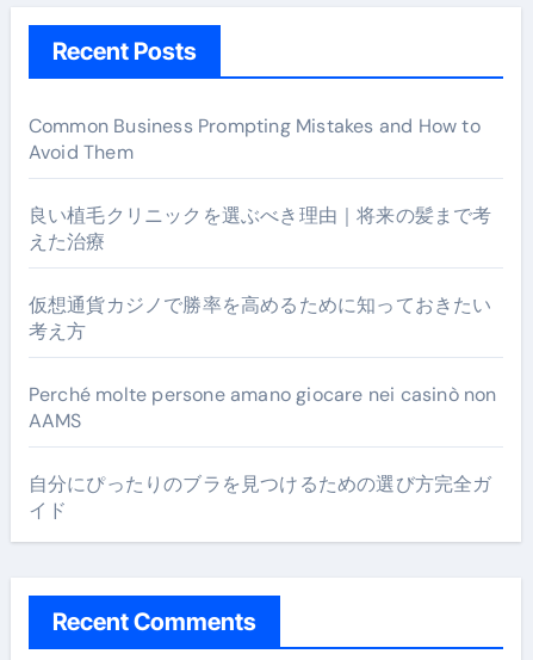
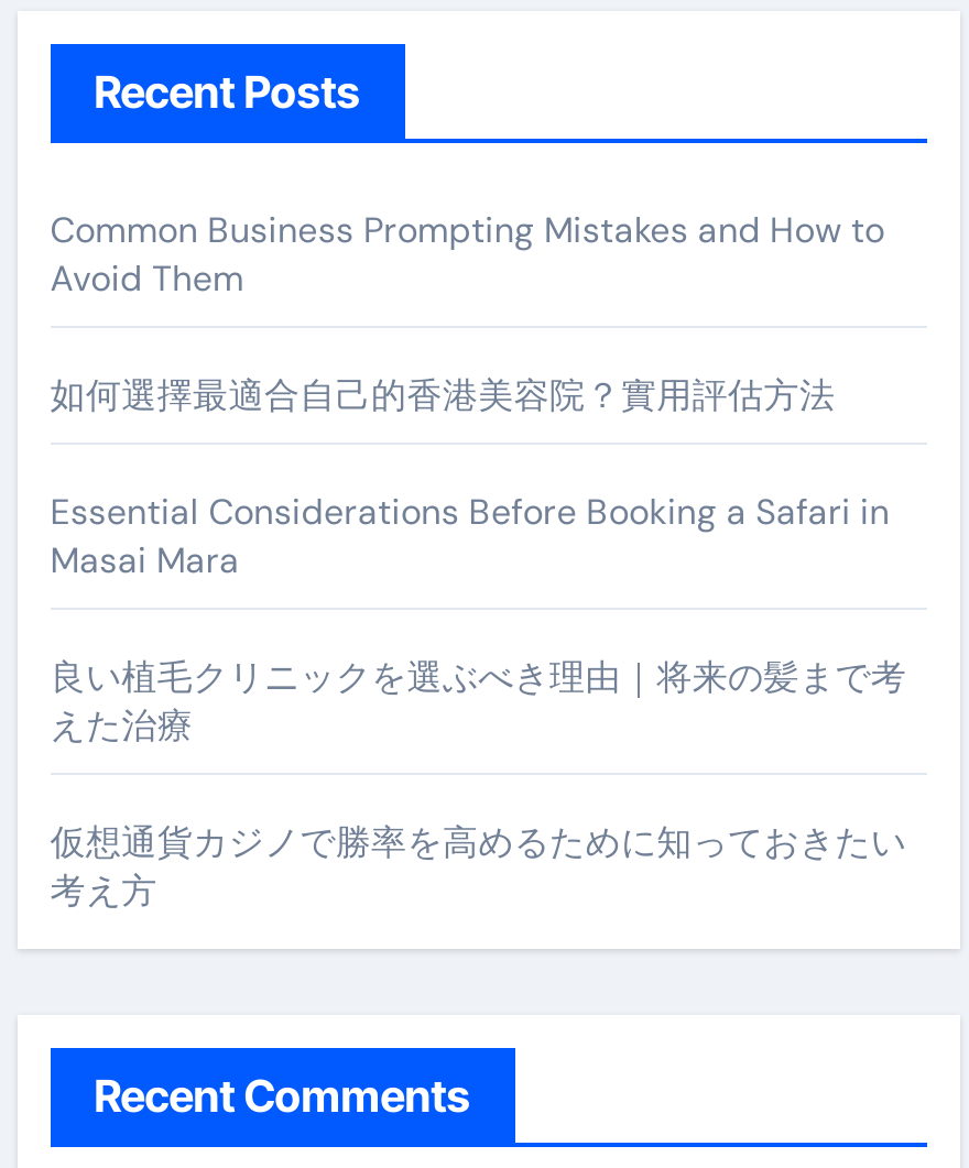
none -> [50,372,890,583] 如何選擇最適合自己的香港美容院？實用評估方法 | Essential Considerations Before Booking a Safari in | Masai Mara
moved [28,203,492,344] -> [50,654,906,914]: 良い植毛クリニックを選ぶべき理由｜将来の髪まで考 | えた治療 | 仮想通貨カジノで勝率を高めるために知っておきたい | 考え方
[28,382,497,523] Perché molte persone amano giocare nei casinò non | AAMS | 自分にぴったりのブラを見つけるための選び方完全ガ | イド -> none

